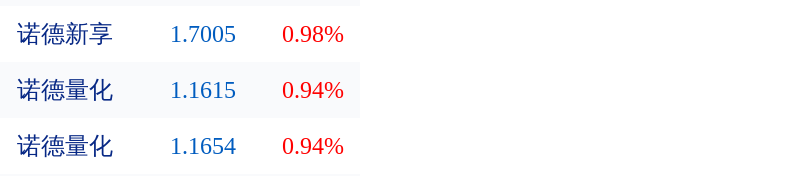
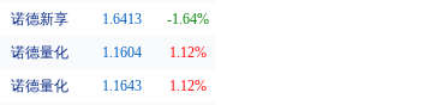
[170,20,236,48] 1.7005 -> [102,11,142,27] 1.6413
[282,20,344,48] 0.98% -> [167,11,209,27] -1.64%
[170,76,236,104] 1.1615 -> [102,44,142,61] 1.1604
[282,76,344,104] 0.94% -> [169,44,207,61] 1.12%
[170,132,236,160] 1.1654 -> [102,78,142,94] 1.1643
[282,132,344,160] 0.94% -> [169,78,207,94] 1.12%

